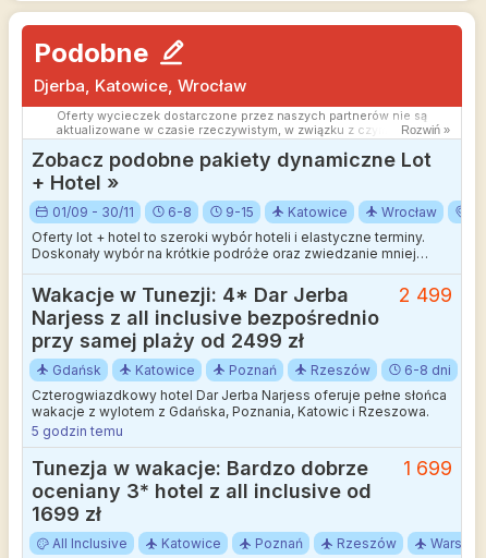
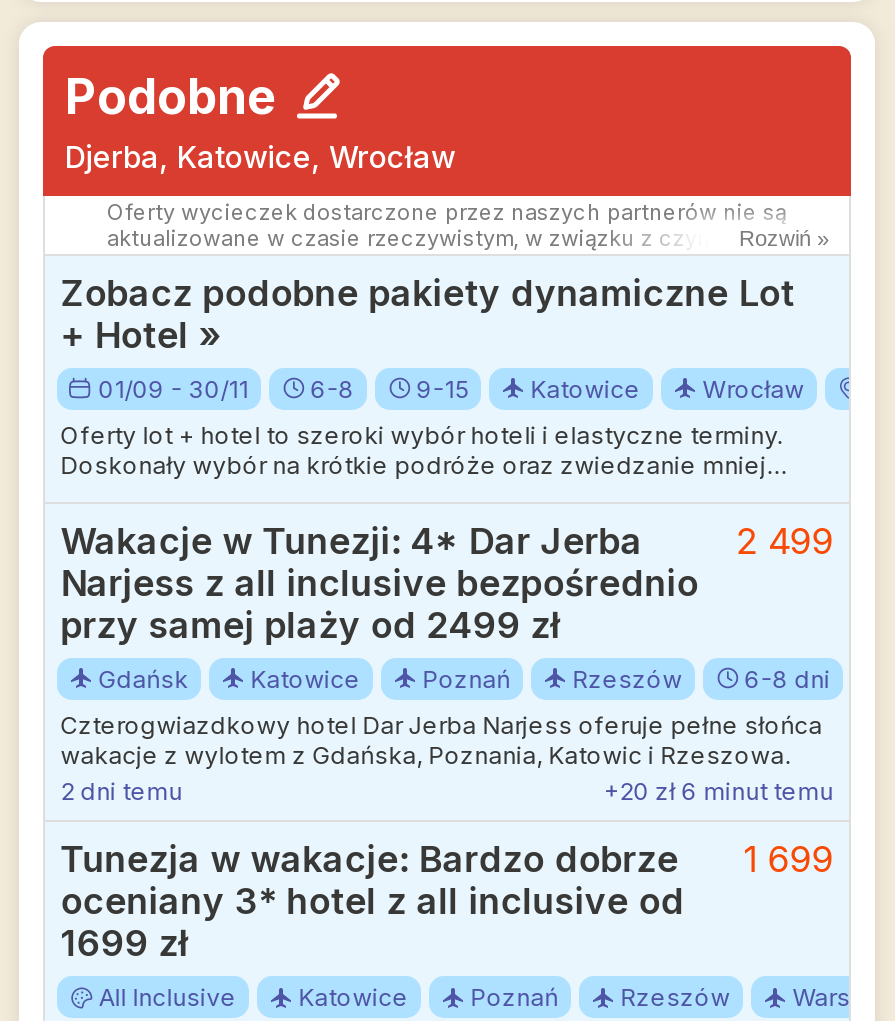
[31,422,123,439] 5 godzin temu -> [61,775,833,805] 2 dni temu | +20 zł 6 minut temu

